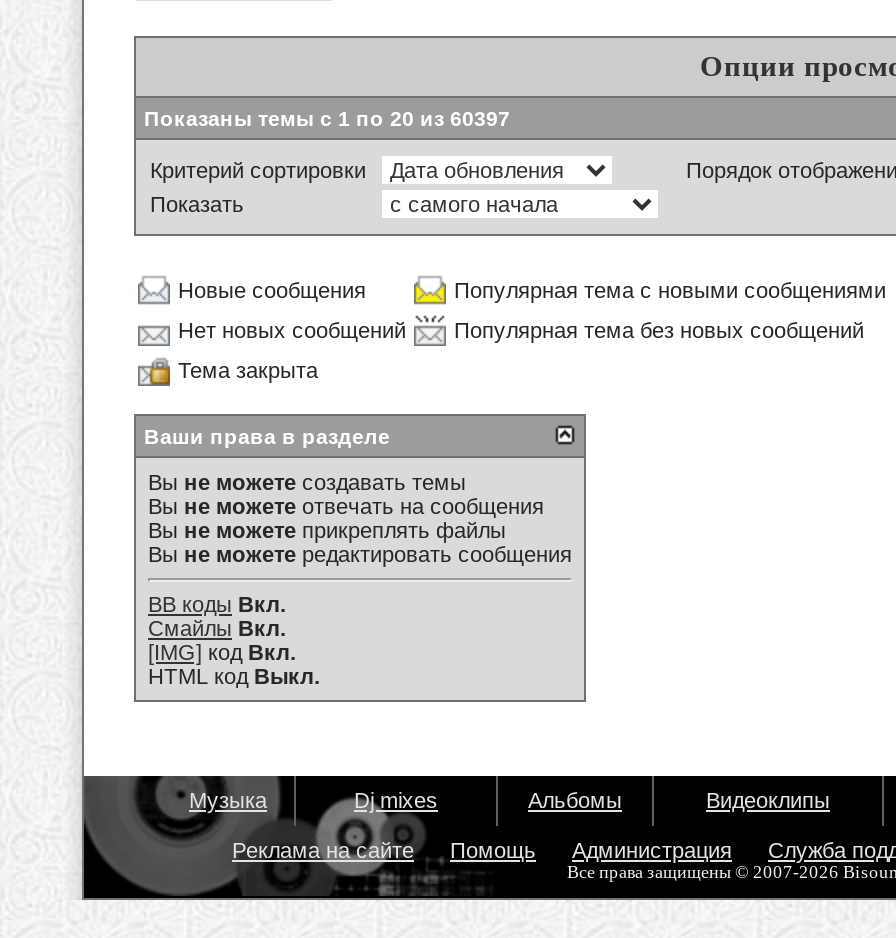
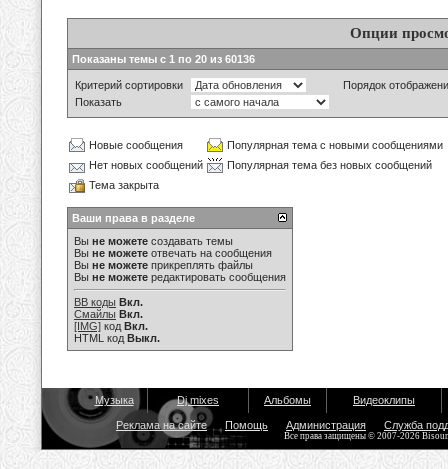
[144,106,510,130] Показаны темы с 1 по 20 из 60397 -> [72,53,255,65] Показаны темы с 1 по 20 из 60136

